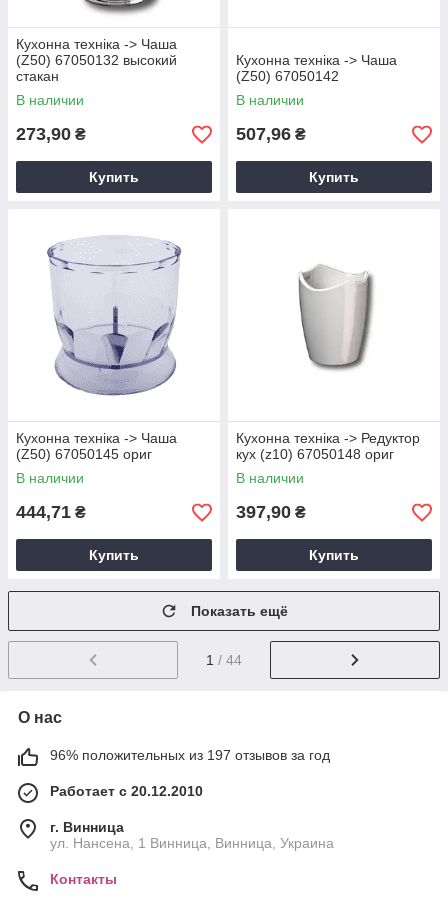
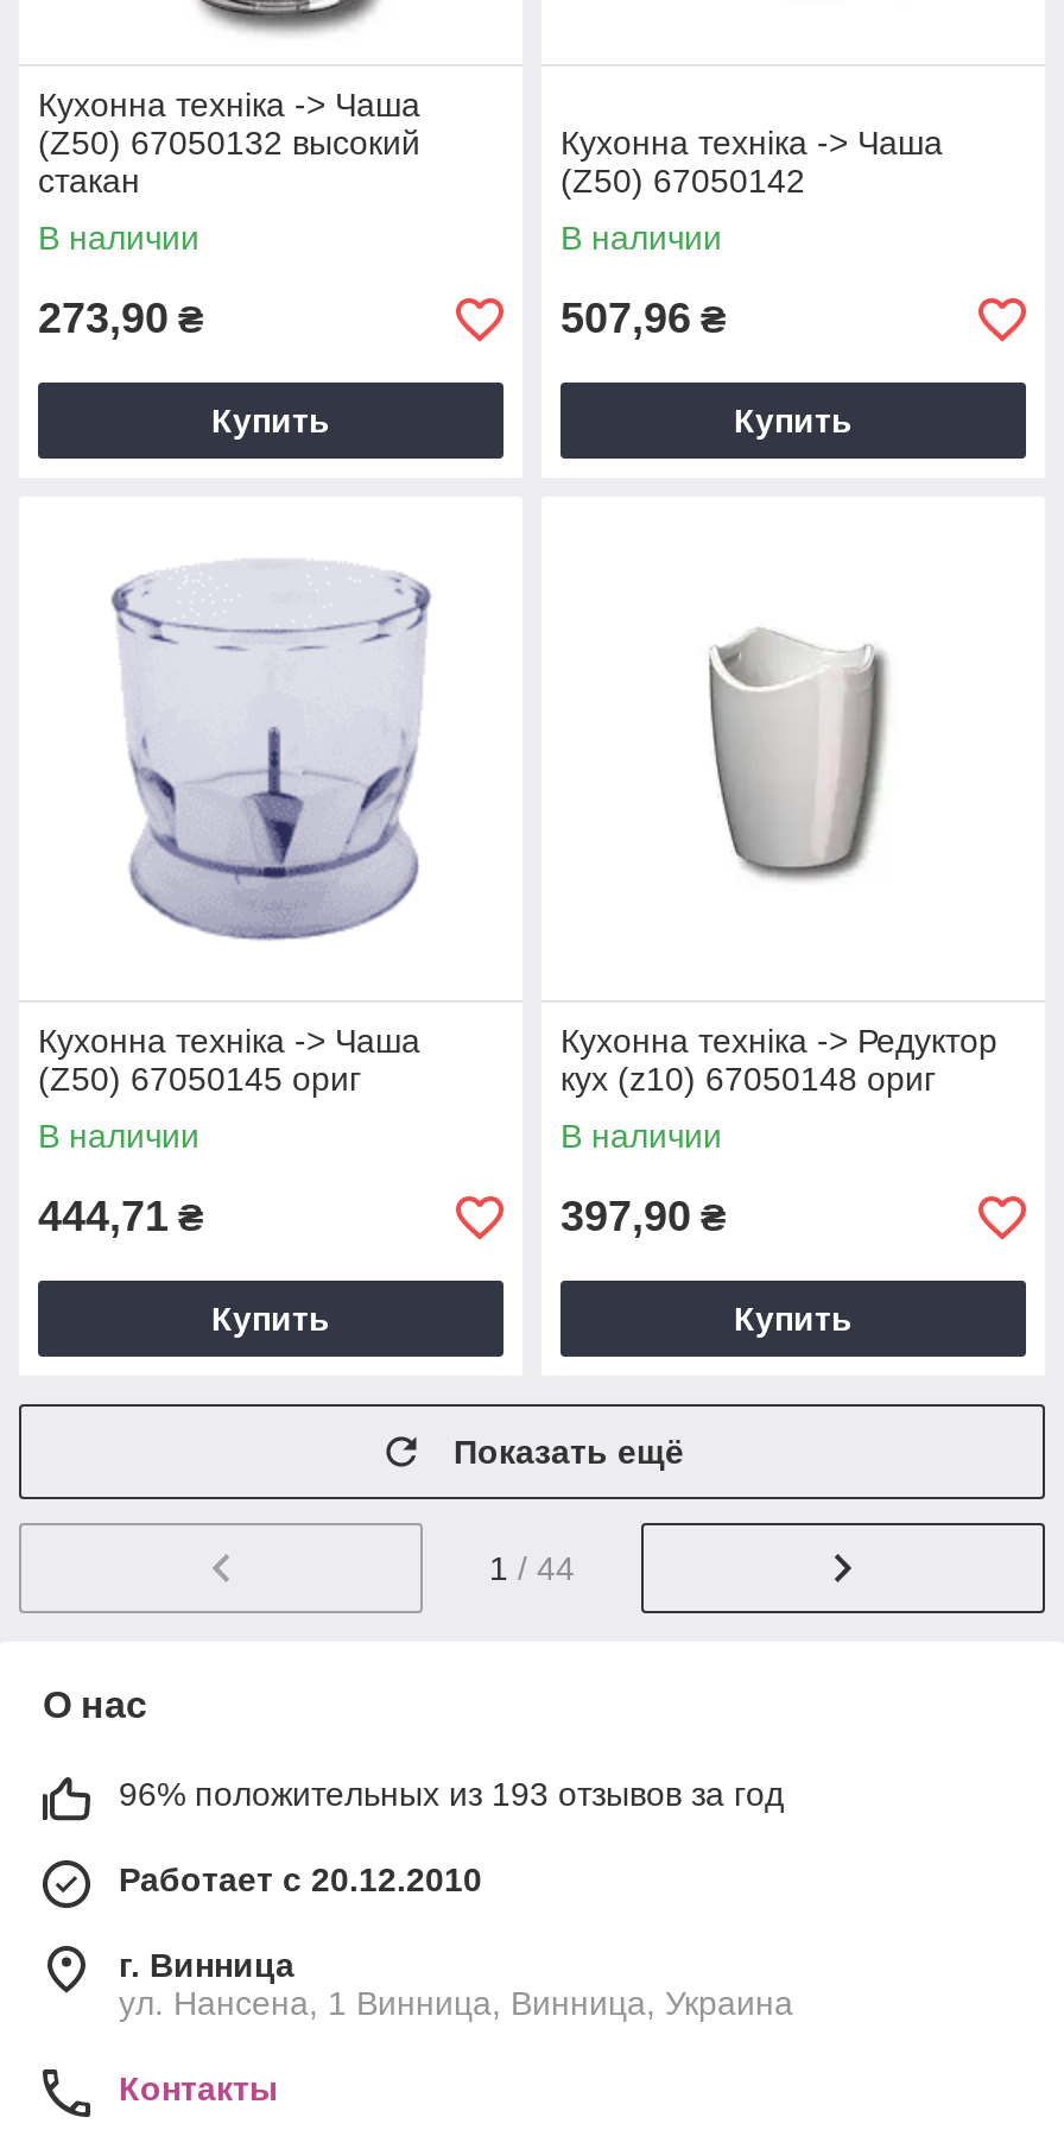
[50,747,330,763] 96% положительных из 197 отзывов за год -> [119,1775,784,1813] 96% положительных из 193 отзывов за год

